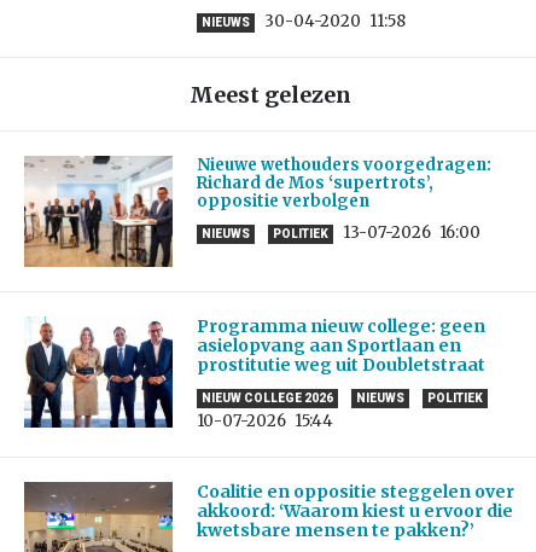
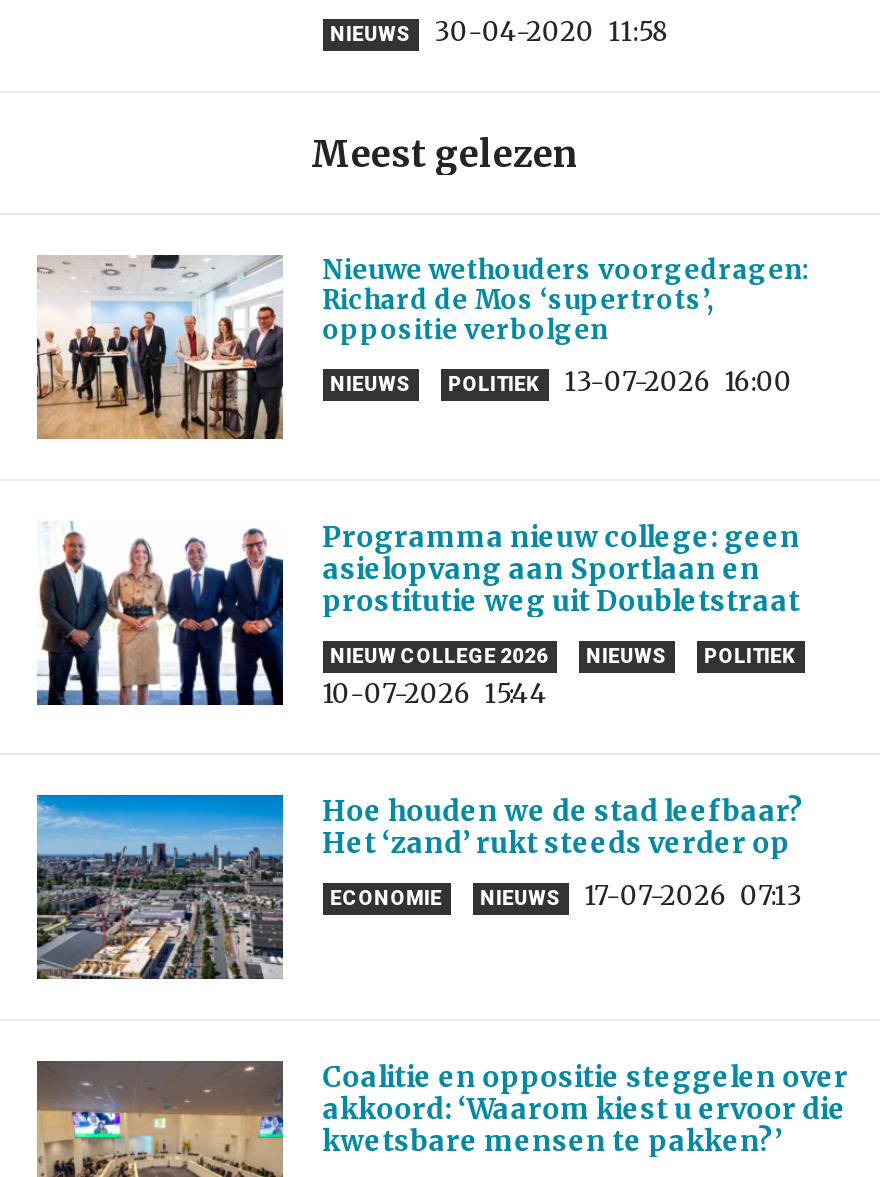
none -> [35,793,804,981] [image] | Hoe houden we de stad leefbaar? | Het ‘zand’ rukt steeds verder op | ECONOMIE | NIEUWS | 17-07-2026 07:13

